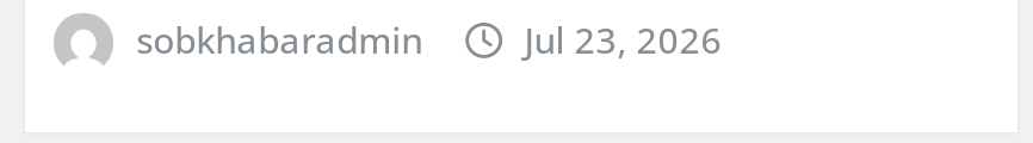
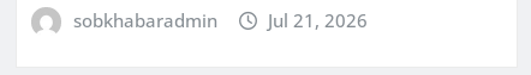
[524,16,722,64] Jul 23, 2026 -> [268,9,368,32] Jul 21, 2026

